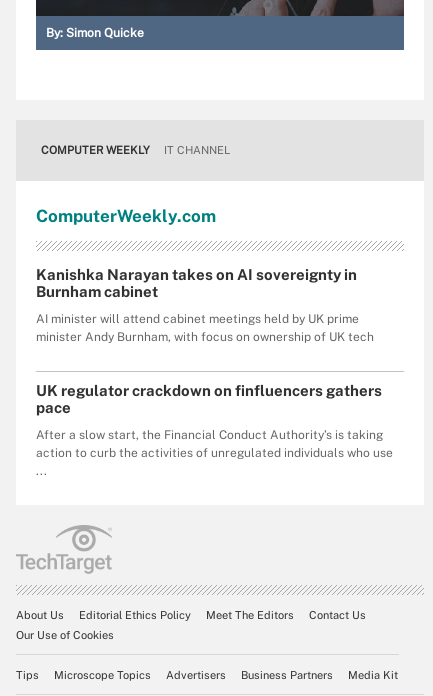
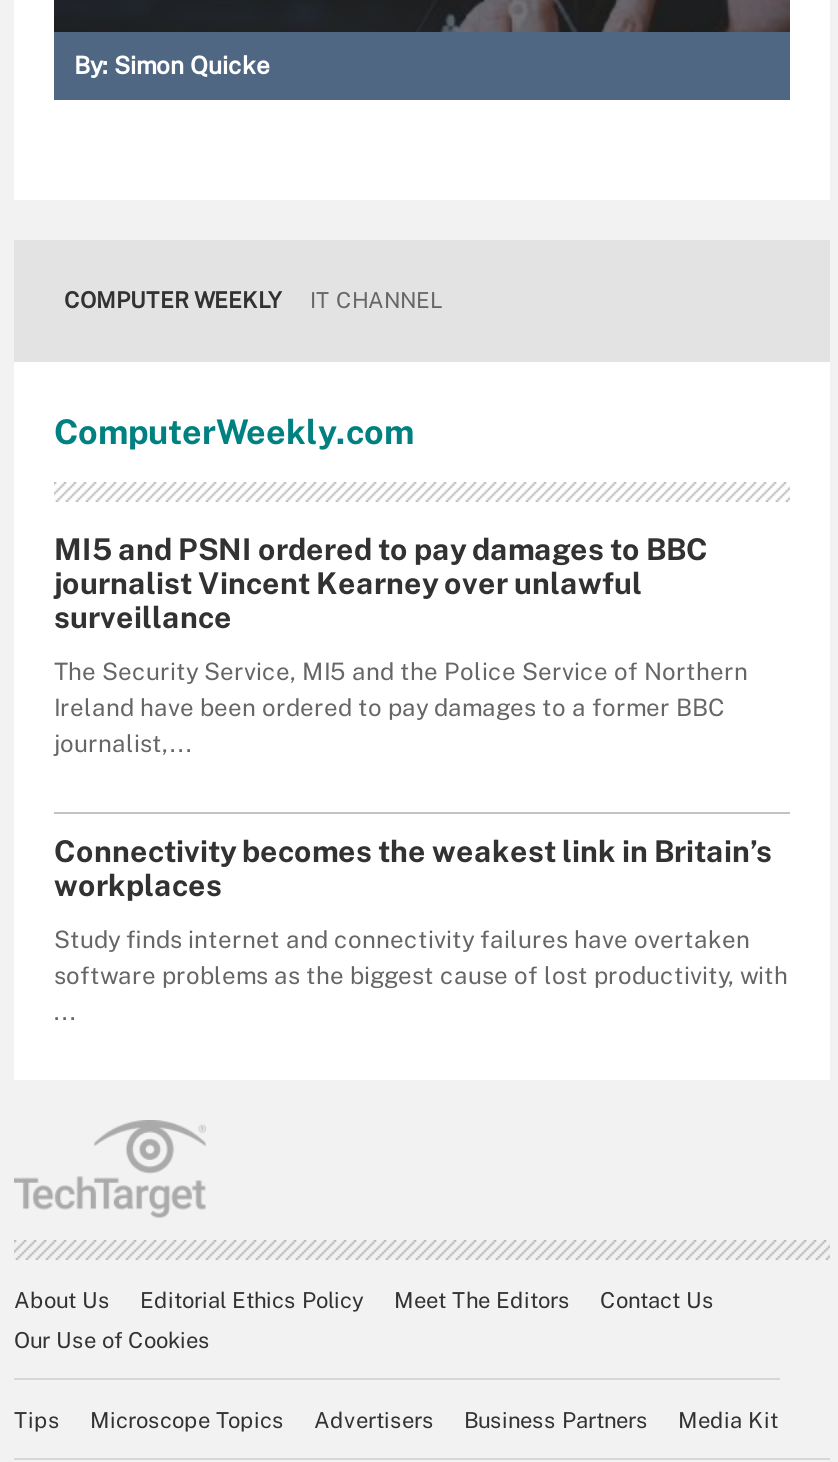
[36,266,357,300] Kanishka Narayan takes on AI sovereignty in | Burnham cabinet -> [54,532,708,634] MI5 and PSNI ordered to pay damages to BBC | journalist Vincent Kearney over unlawful | surveillance
[36,312,374,344] AI minister will attend cabinet meetings held by UK prime | minister Andy Burnham, with focus on ownership of UK tech -> [54,658,748,758] The Security Service, MI5 and the Police Service of Northern | Ireland have been ordered to pay damages to a former BBC | journalist,...
[36,382,382,416] UK regulator crackdown on finfluencers gathers | pace -> [54,834,772,902] Connectivity becomes the weakest link in Britain’s | workplaces
[36,428,393,460] After a slow start, the Financial Conduct Authority’s is taking | action to curb the activities of unregulated individuals who use -> [54,926,788,990] Study finds internet and connectivity failures have overtaken | software problems as the biggest cause of lost productivity, with

